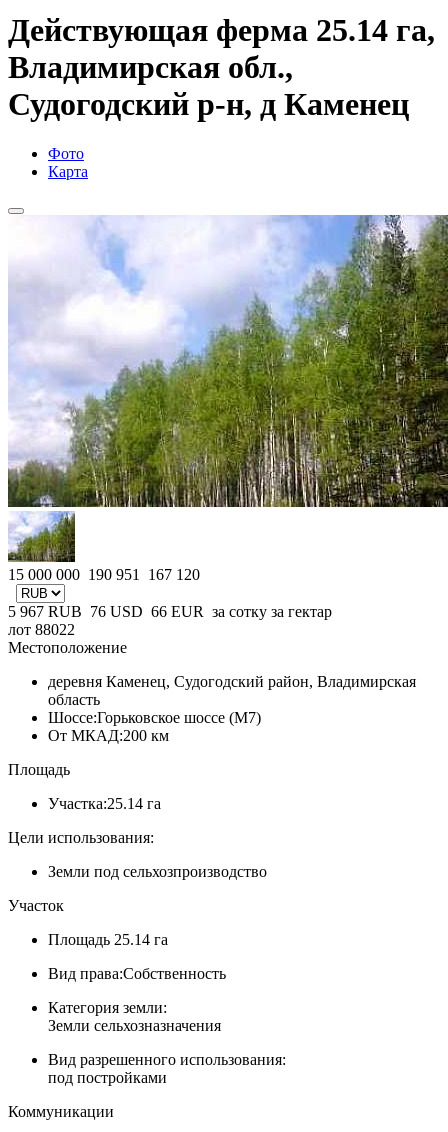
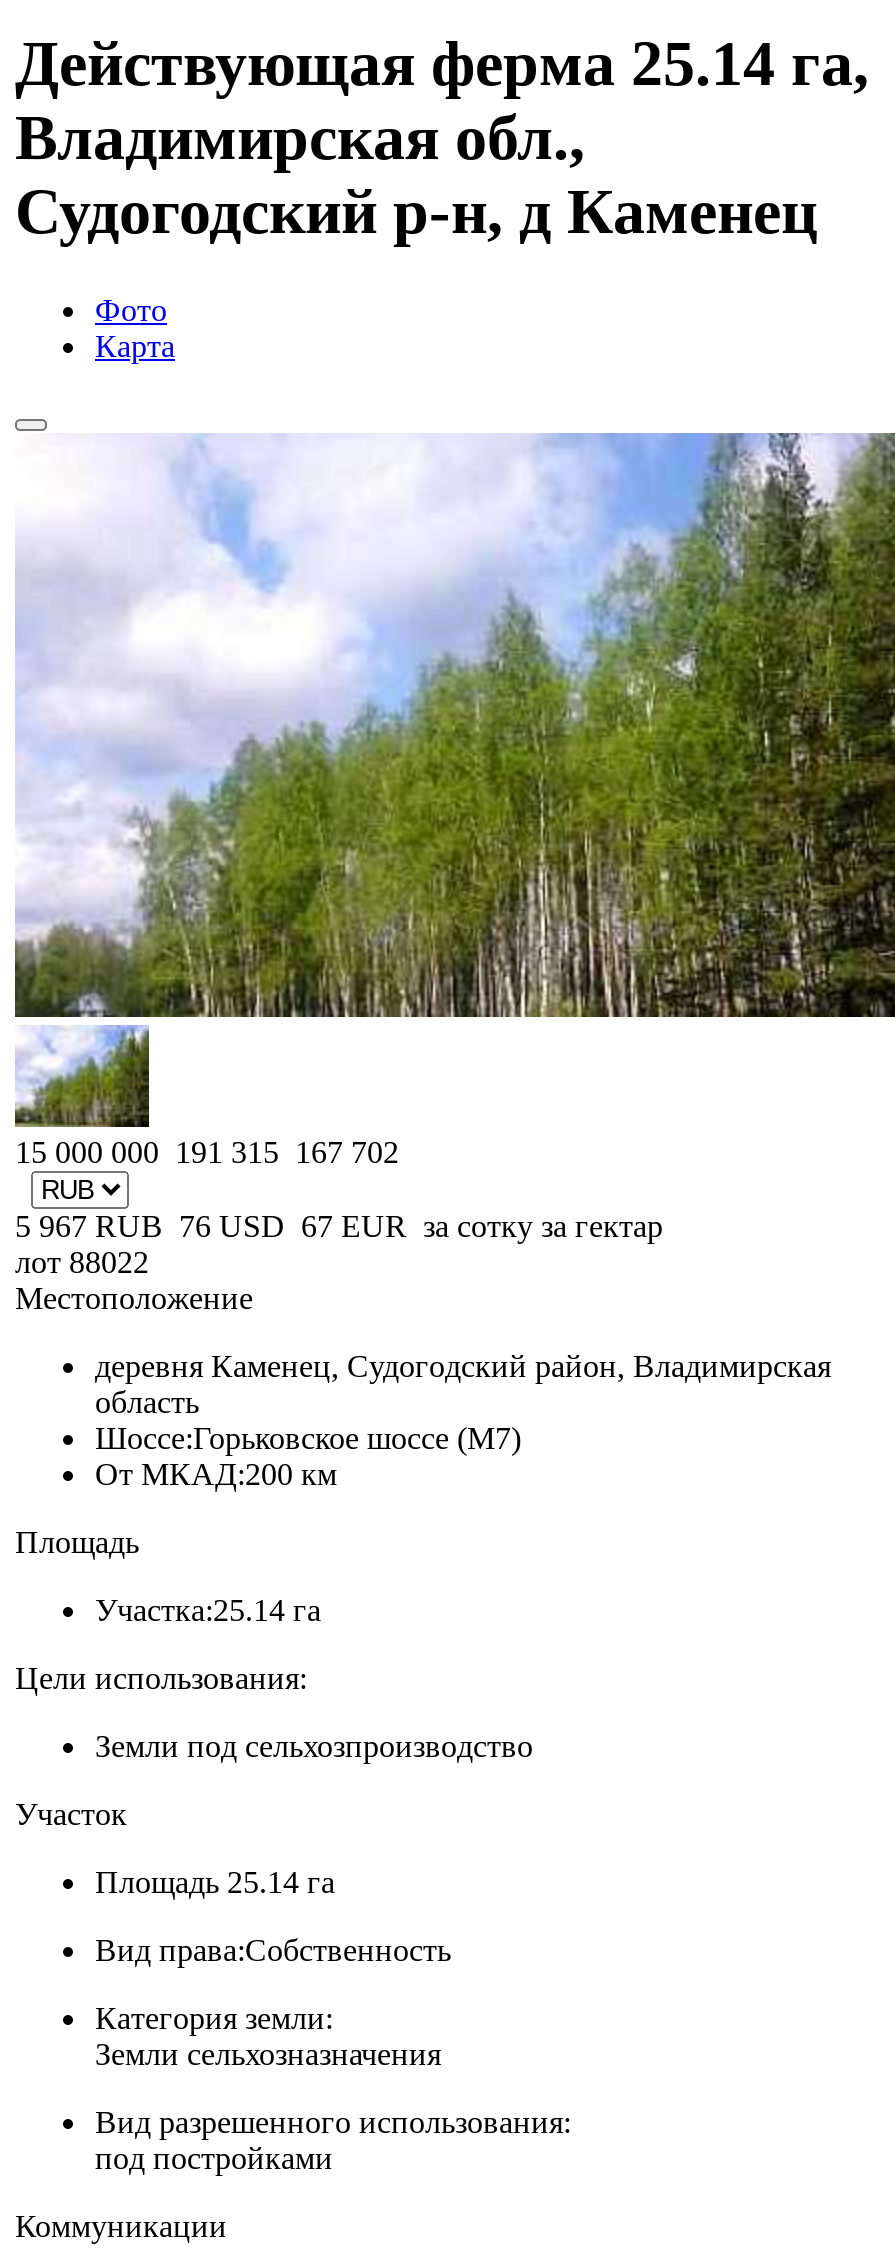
[8,566,204,583] 15 000 000 190 951 167 120 -> [15,1135,407,1169] 15 000 000 191 315 167 702
[8,603,332,620] 5 967RUB 76 USD 66 EUR за сотку за гектар -> [15,1209,663,1243] 5 967RUB 76 USD 67 EUR за сотку за гектар

